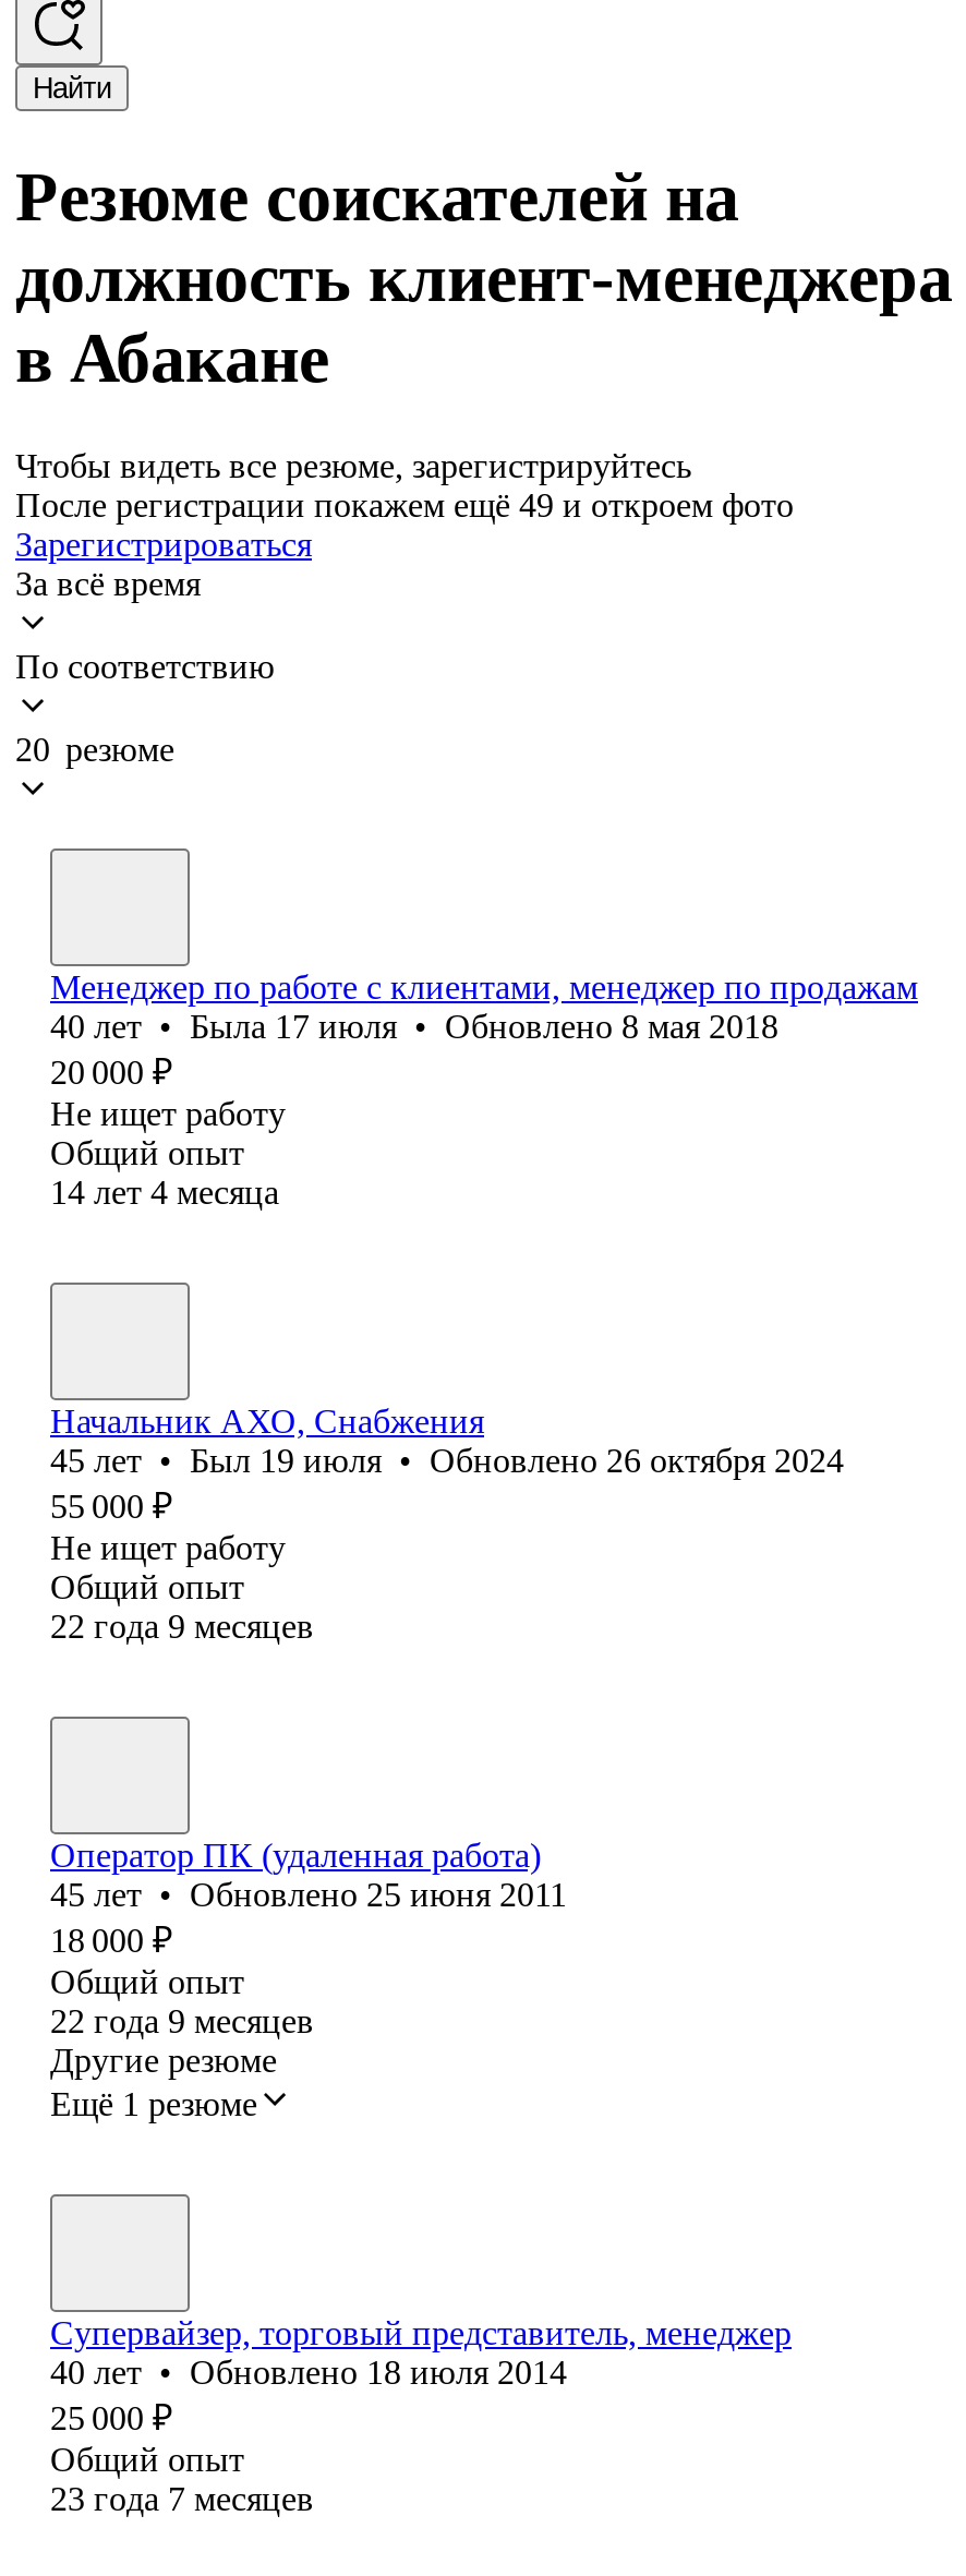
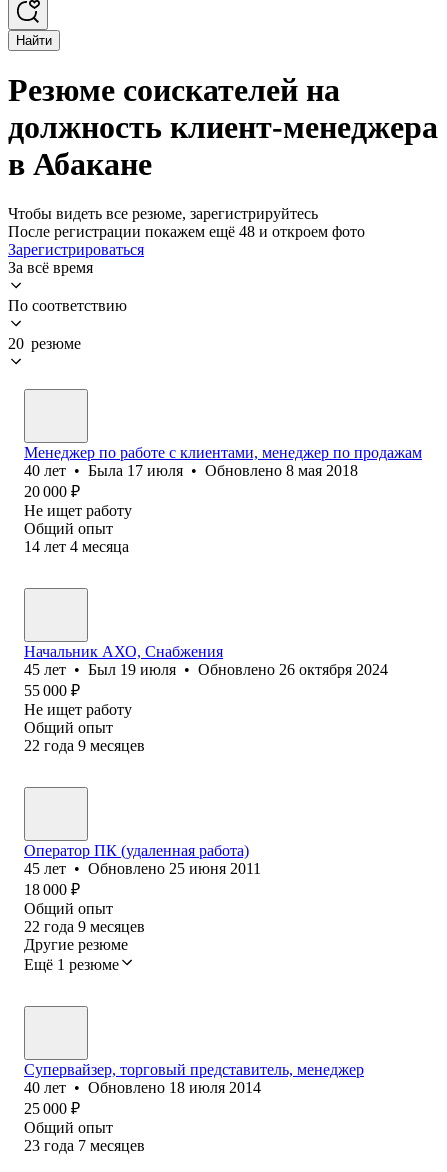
[15,486,794,523] После регистрации покажем ещё 49 и откроем фото -> [8,223,365,240] После регистрации покажем ещё 48 и откроем фото

